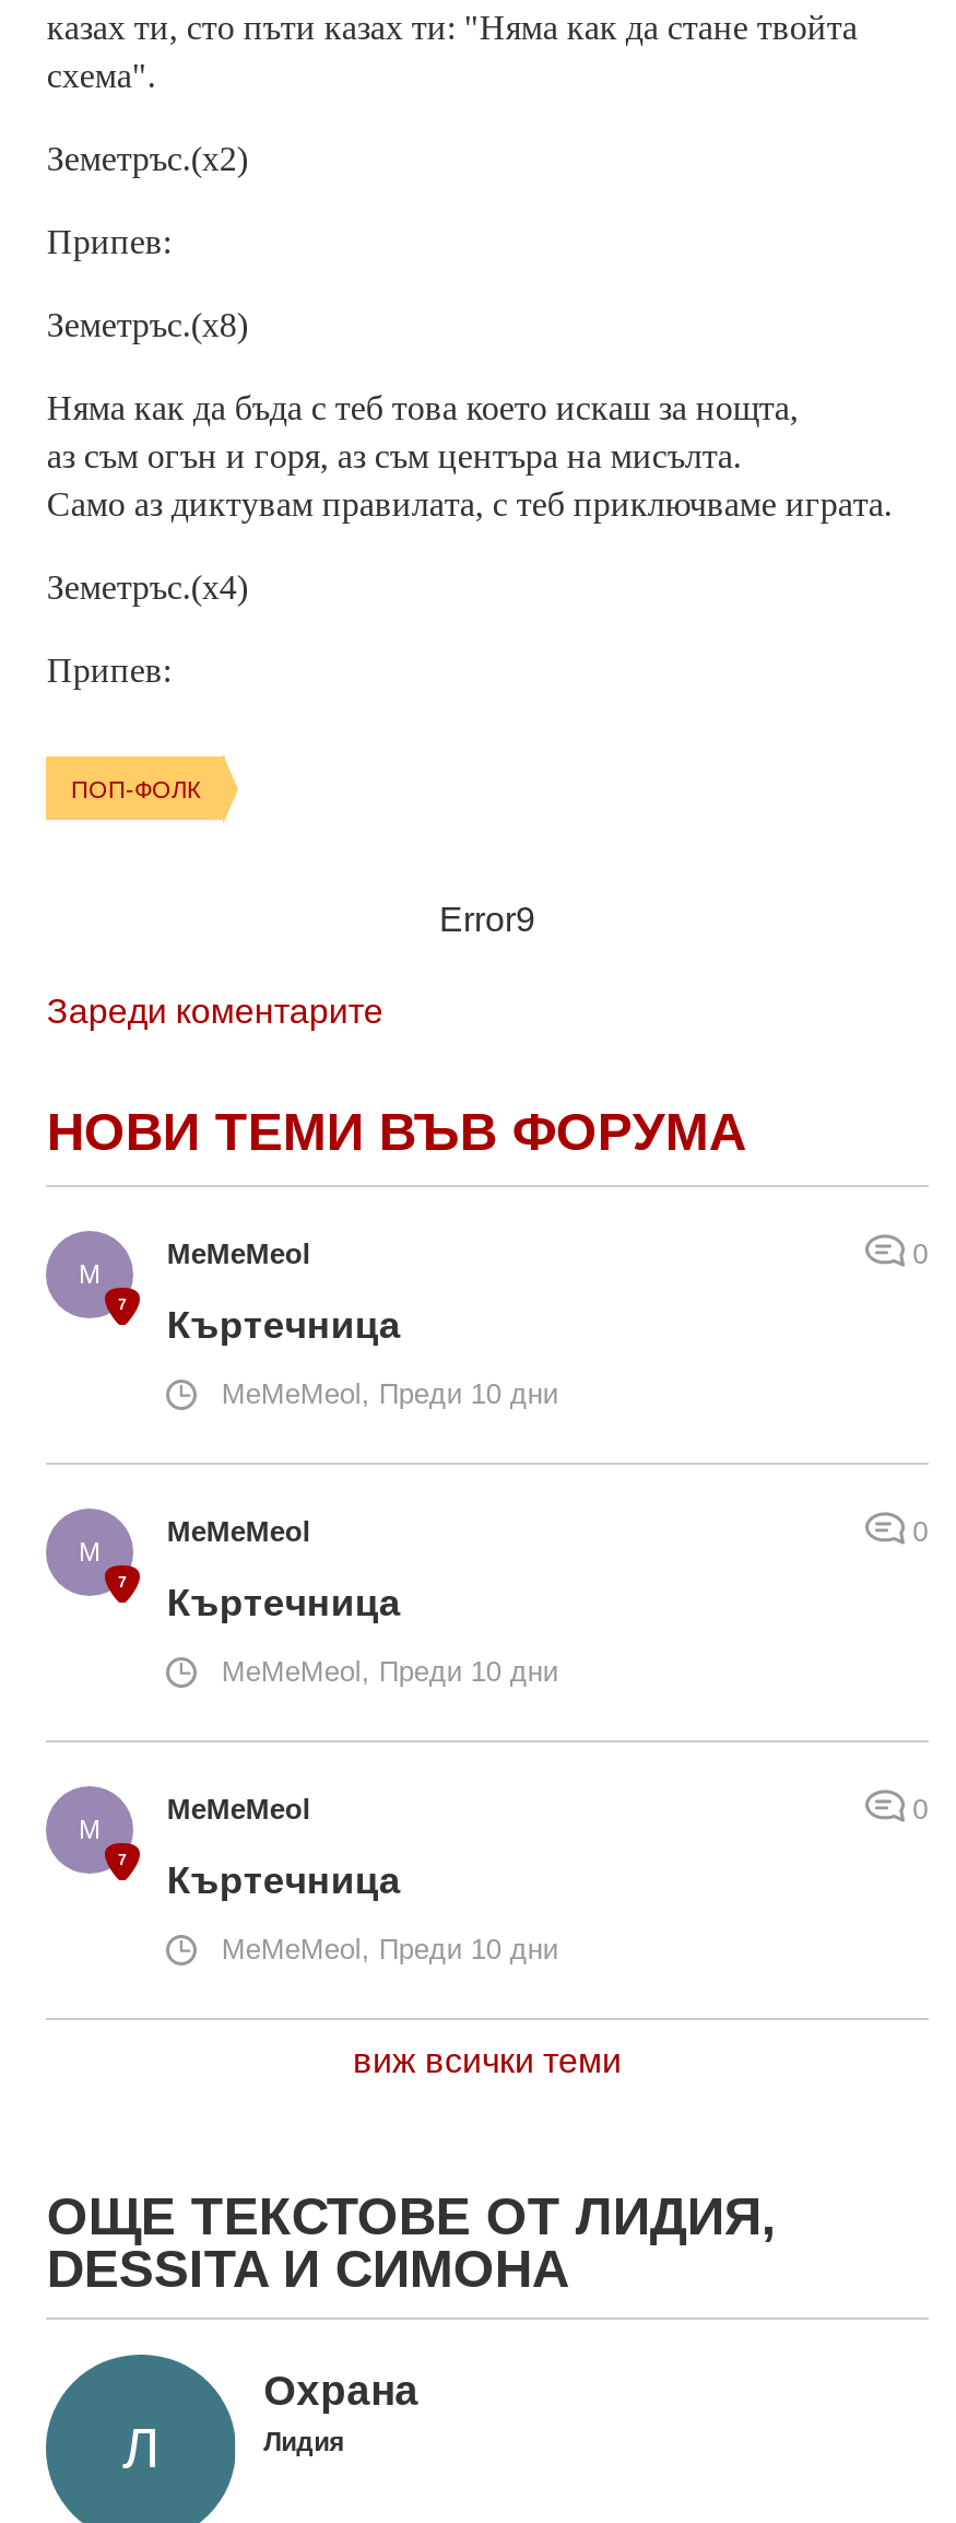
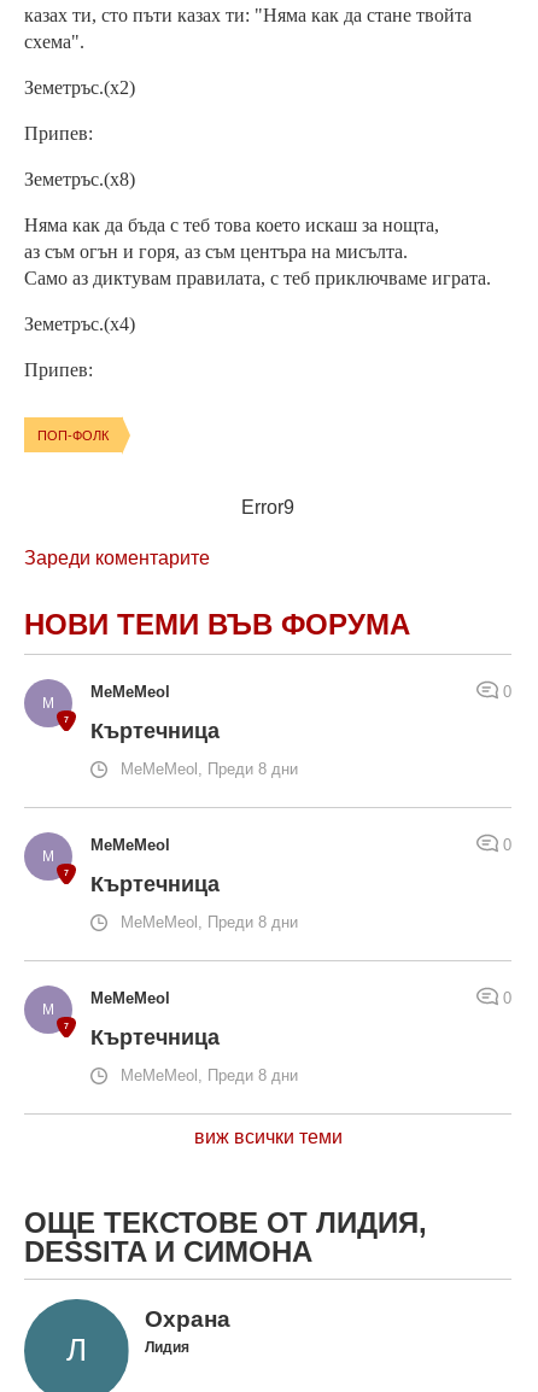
[222,1377,558,1410] MeMeMeol, Преди 10 дни -> [121,760,298,778] MeMeMeol, Преди 8 дни
[222,1655,558,1688] MeMeMeol, Преди 10 дни -> [121,913,298,931] MeMeMeol, Преди 8 дни
[222,1933,558,1965] MeMeMeol, Преди 10 дни -> [121,1066,298,1084] MeMeMeol, Преди 8 дни

